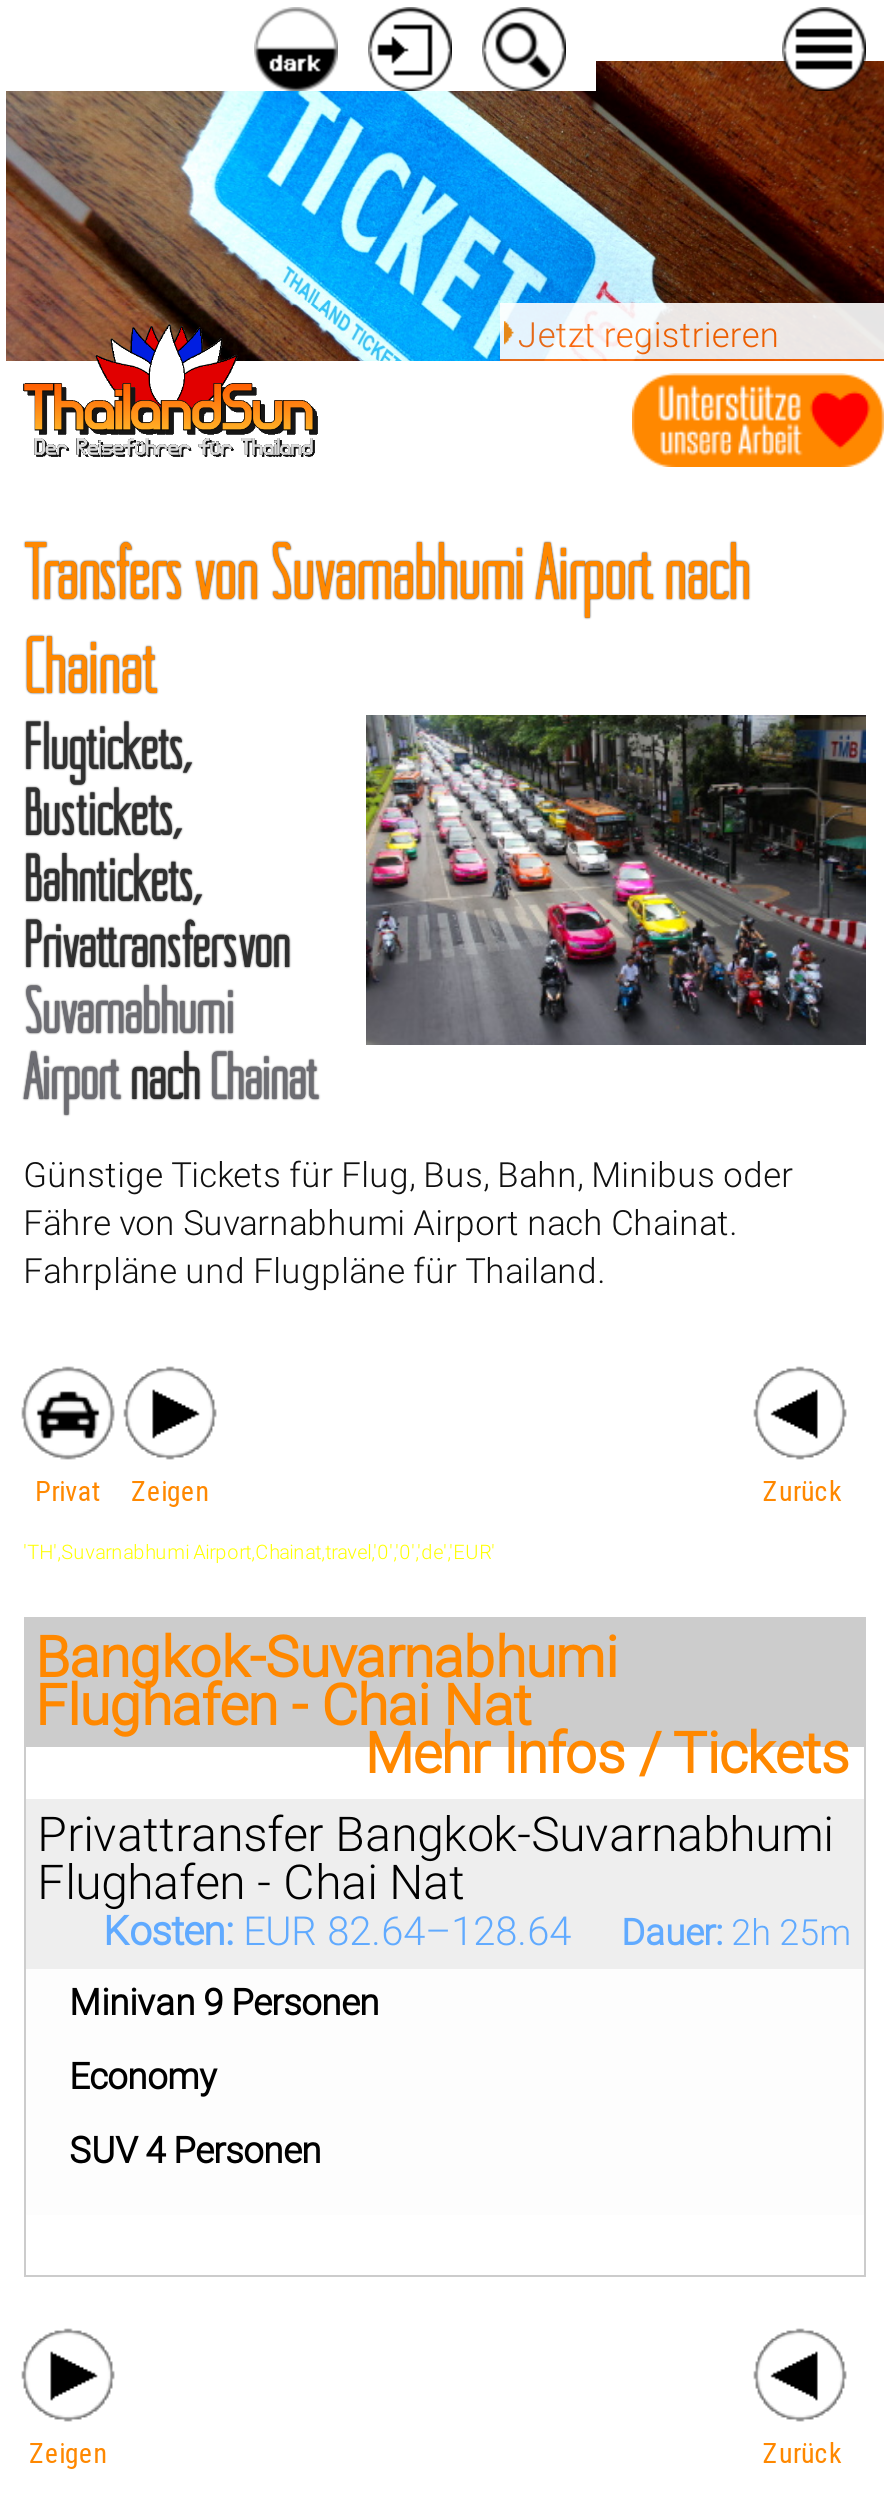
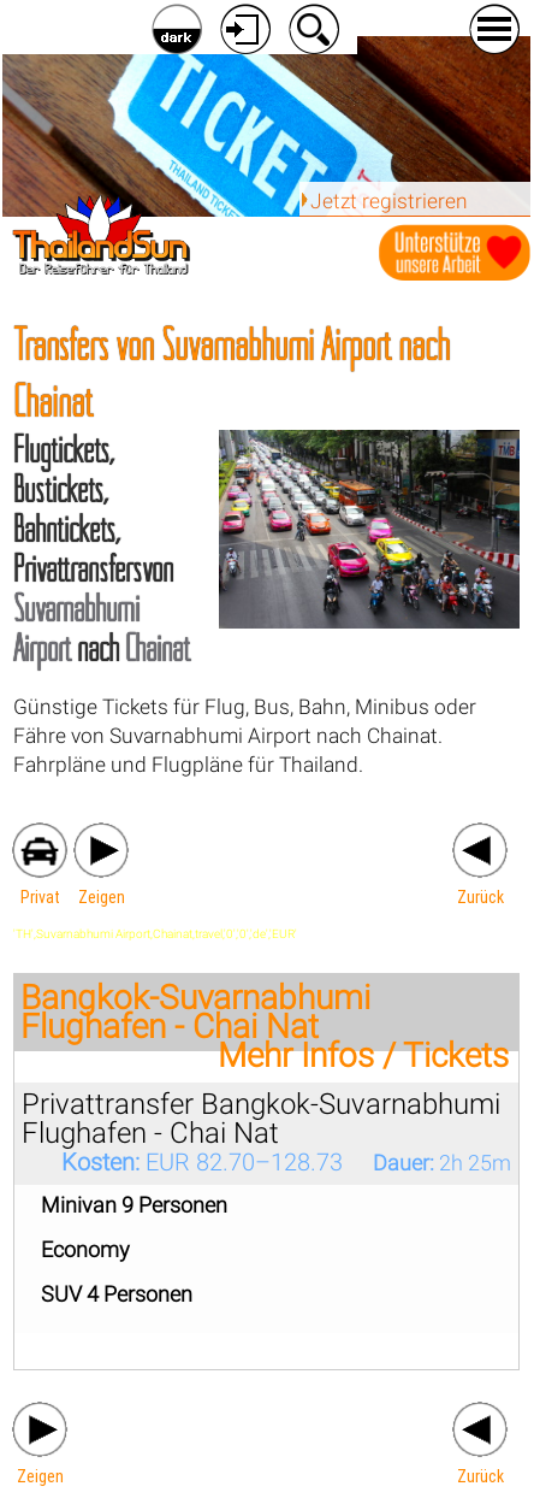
[103,1907,851,1955] Kosten: EUR 82.64–128.64 Dauer: 2h 25m -> [61,1148,511,1177] Kosten: EUR 82.70–128.73 Dauer: 2h 25m

